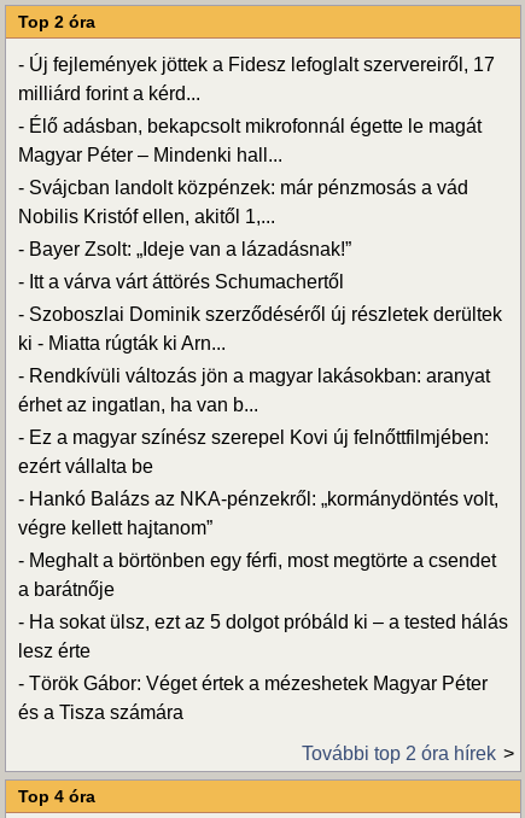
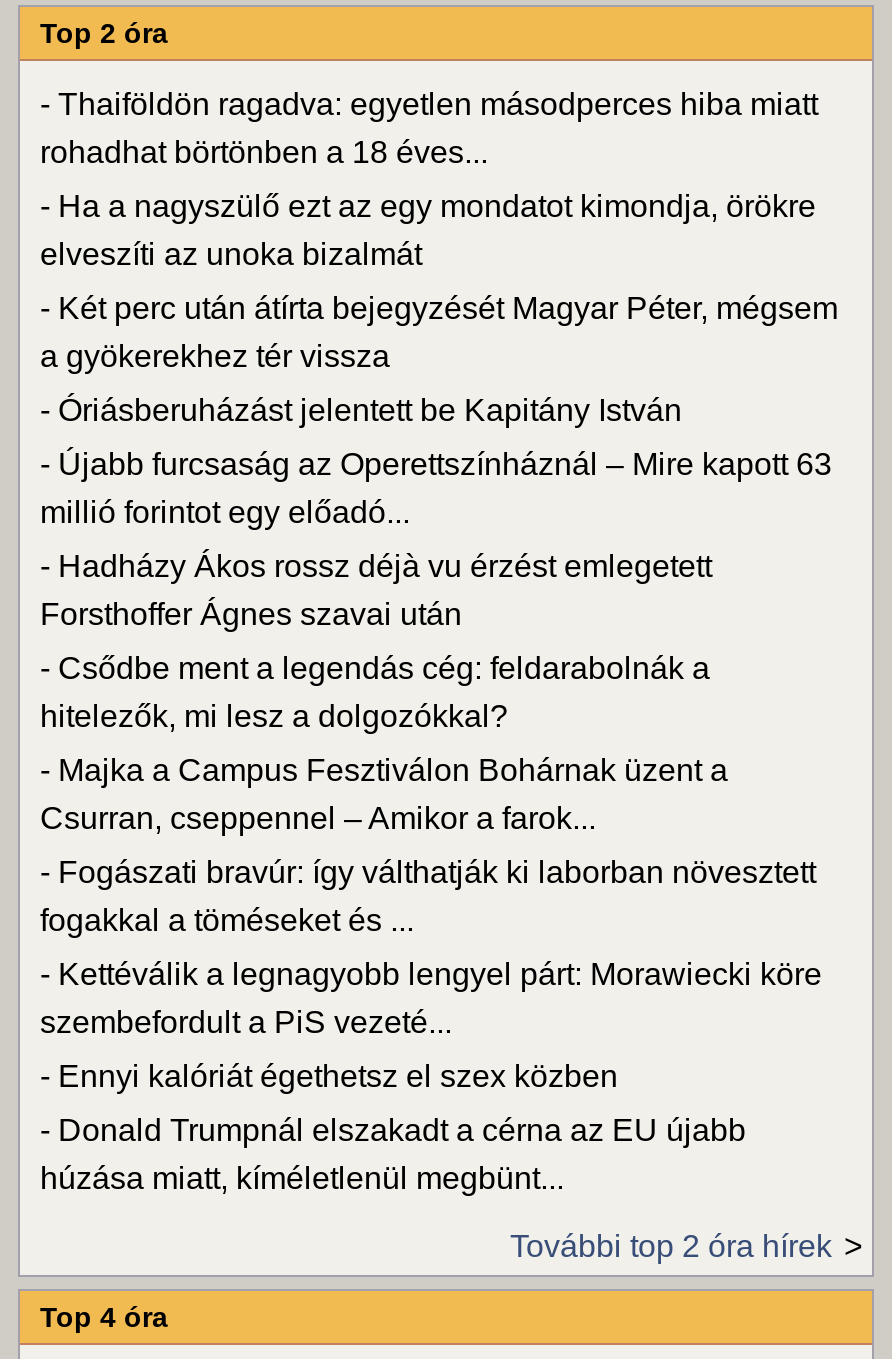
[18,54,495,104] - Új fejlemények jöttek a Fidesz lefoglalt szervereiről, 17 | milliárd forint a kérd... -> [40,87,818,169] - Thaiföldön ragadva: egyetlen másodperces hiba miatt | rohadhat börtönben a 18 éves...
[18,116,482,165] - Élő adásban, bekapcsolt mikrofonnál égette le magát | Magyar Péter – Mindenki hall... -> [40,189,816,271] - Ha a nagyszülő ezt az egy mondatot kimondja, örökre | elveszíti az unoka bizalmát
[18,177,468,227] - Svájcban landolt közpénzek: már pénzmosás a vád | Nobilis Kristóf ellen, akitől 1,... -> [40,291,838,373] - Két perc után átírta bejegyzését Magyar Péter, mégsem | a gyökerekhez tér vissza
[18,239,351,259] - Bayer Zsolt: „Ideje van a lázadásnak!” -> [40,393,682,427] - Óriásberuházást jelentett be Kapitány István
[18,271,344,292] - Itt a várva várt áttörés Schumachertől -> [40,447,832,529] - Újabb furcsaság az Operettszínháznál – Mire kapott 63 | millió forintot egy előadó...
[18,304,502,354] - Szoboszlai Dominik szerződéséről új részletek derültek | ki - Miatta rúgták ki Arn... -> [40,549,712,631] - Hadházy Ákos rossz déjà vu érzést emlegetett | Forsthoffer Ágnes szavai után
[18,366,490,415] - Rendkívüli változás jön a magyar lakásokban: aranyat | érhet az ingatlan, ha van b... -> [40,651,710,733] - Csődbe ment a legendás cég: feldarabolnák a | hitelezők, mi lesz a dolgozókkal?
[18,427,489,477] - Ez a magyar színész szerepel Kovi új felnőttfilmjében: | ezért vállalta be -> [40,753,728,835] - Majka a Campus Fesztiválon Bohárnak üzent a | Csurran, cseppennel – Amikor a farok...
[18,489,498,538] - Hankó Balázs az NKA-pénzekről: „kormánydöntés volt, | végre kellett hajtanom” -> [40,855,816,937] - Fogászati bravúr: így válthatják ki laborban növesztett | fogakkal a töméseket és ...
[18,550,496,600] - Meghalt a börtönben egy férfi, most megtörte a csendet | a barátnője -> [40,957,822,1039] - Kettéválik a legnagyobb lengyel párt: Morawiecki köre | szembefordult a PiS vezeté...
[18,612,508,661] - Ha sokat ülsz, ezt az 5 dolgot próbáld ki – a tested hálás | lesz érte -> [40,1059,618,1093] - Ennyi kalóriát égethetsz el szex közben
[18,673,488,723] - Török Gábor: Véget értek a mézeshetek Magyar Péter | és a Tisza számára -> [40,1113,746,1195] - Donald Trumpnál elszakadt a cérna az EU újabb | húzása miatt, kíméletlenül megbünt...

